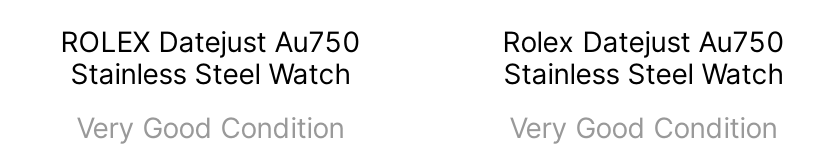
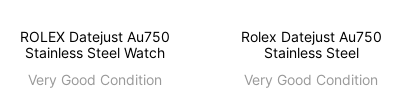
[503,56,783,90] Stainless Steel Watch -> [264,44,359,61] Stainless Steel

